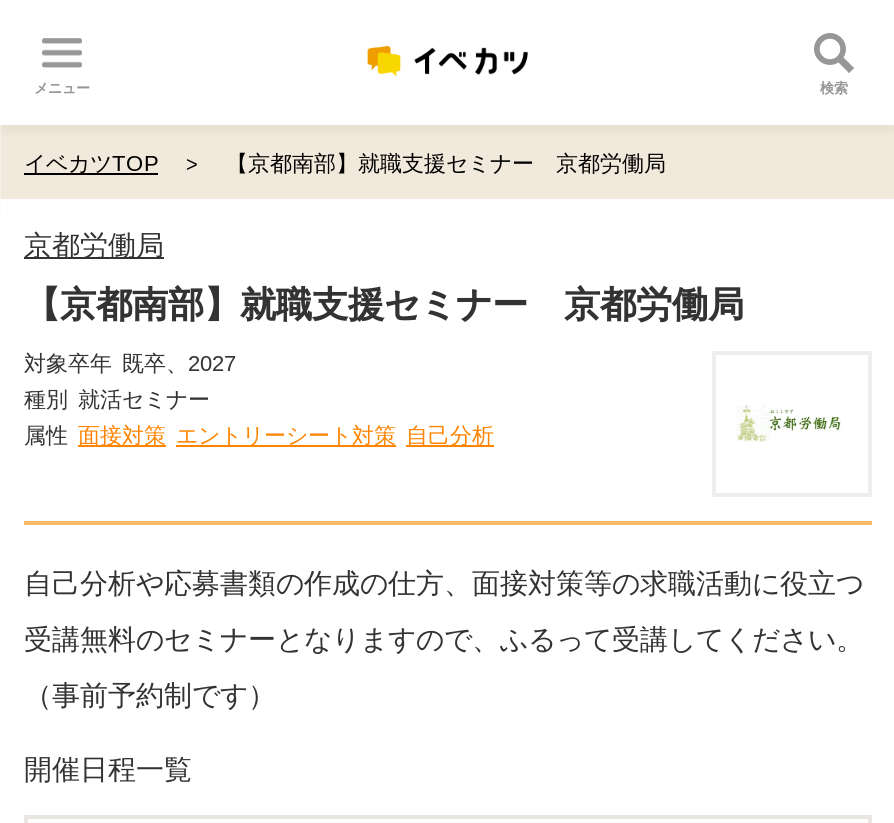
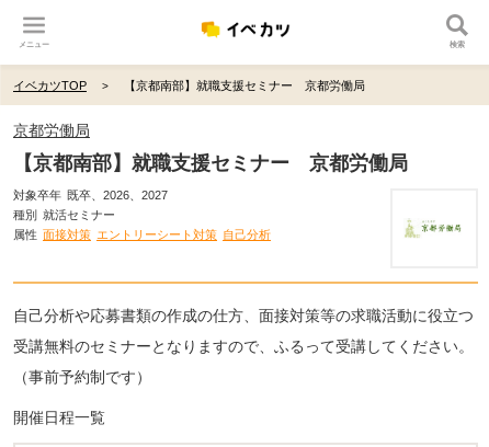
[24,351,236,375] 対象卒年 既卒、2027 -> [13,188,168,202] 対象卒年 既卒、2026、2027

